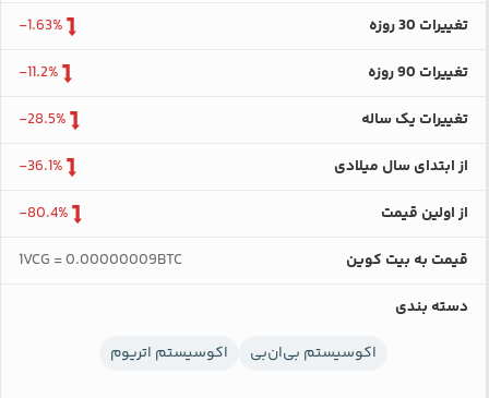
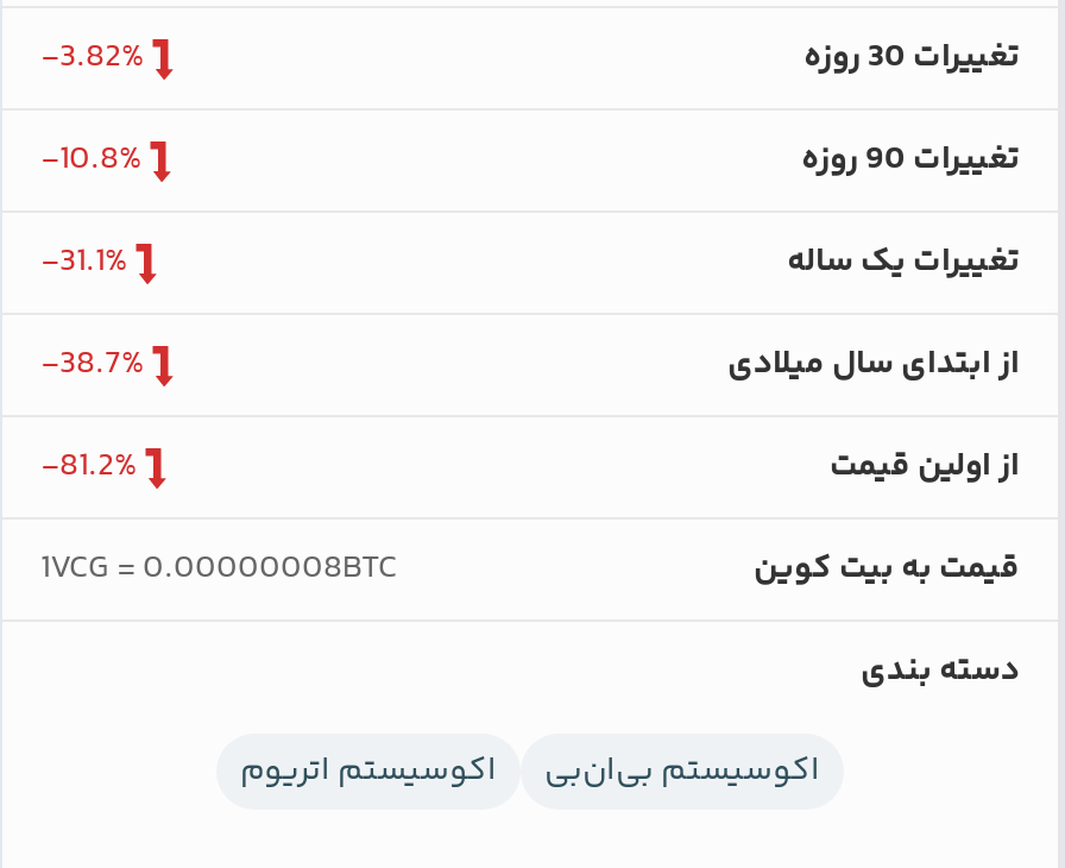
[19,14,63,38] -1.63% -> [40,32,145,85] -3.82%
[19,61,59,85] -11.2% -> [40,135,143,187] -10.8%
[19,108,67,132] -28.5% -> [40,237,128,289] -31.1%
[19,155,63,179] -36.1% -> [40,339,145,391] -38.7%
[19,202,69,226] -80.4% -> [40,441,138,494] -81.2%
[19,249,182,273] 1VCG = 0.00000009BTC -> [40,544,397,596] 1VCG = 0.00000008BTC

